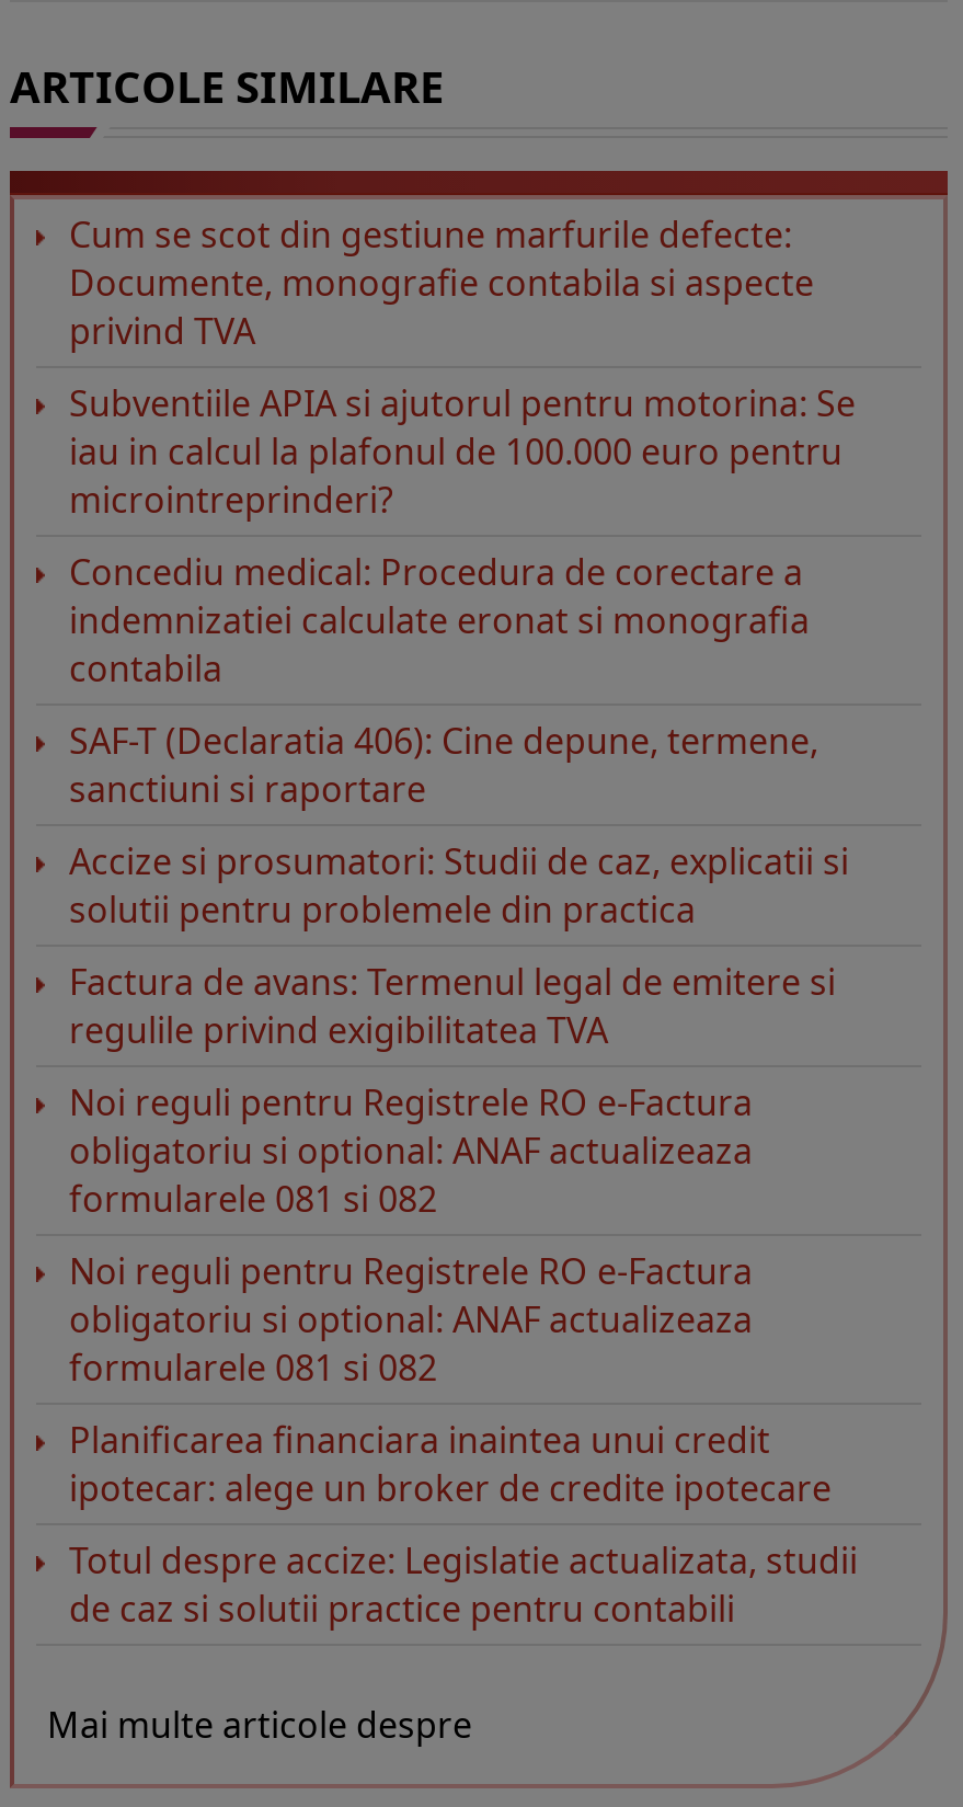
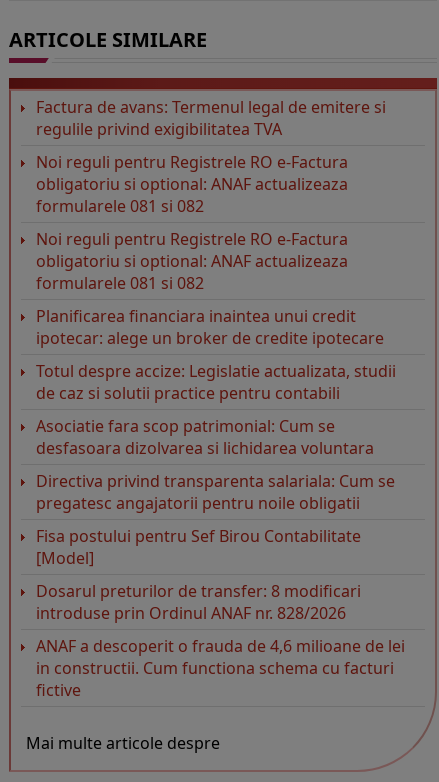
[69,211,856,934] Cum se scot din gestiune marfurile defecte: | Documente, monografie contabila si aspecte | privind TVA | Subventiile APIA si ajutorul pentru motorina: Se | iau in calcul la plafonul de 100.000 euro pentru | microintreprinderi? | Concediu medical: Procedura de corectare a | indemnizatiei calculate eronat si monografia | contabila | SAF-T (Declaratia 406): Cine depune, termene, | sanctiuni si raportare | Accize si prosumatori: Studii de caz, explicatii si | solutii pentru problemele din practica -> none
moved [69,958,858,1633] -> [36,96,396,404]: Factura de avans: Termenul legal de emitere si | regulile privind exigibilitatea TVA | Noi reguli pentru Registrele RO e-Factura | ... | Totul despre accize: Legislatie actualizata, studii | de caz si solutii practice pentru contabili
none -> [36,415,405,701] Asociatie fara scop patrimonial: Cum se | desfasoara dizolvarea si lichidarea voluntara | Directiva privind transparenta salariala: Cum se | pregatesc angajatorii pentru noile obligatii | Fisa postului pentru Sef Birou Contabilitate | [Model] | Dosarul preturilor de transfer: 8 modificari | introduse prin Ordinul ANAF nr. 828/2026 | ANAF a descoperit o frauda de 4,6 milioane de lei | in constructii. Cum functiona schema cu facturi | fictive

